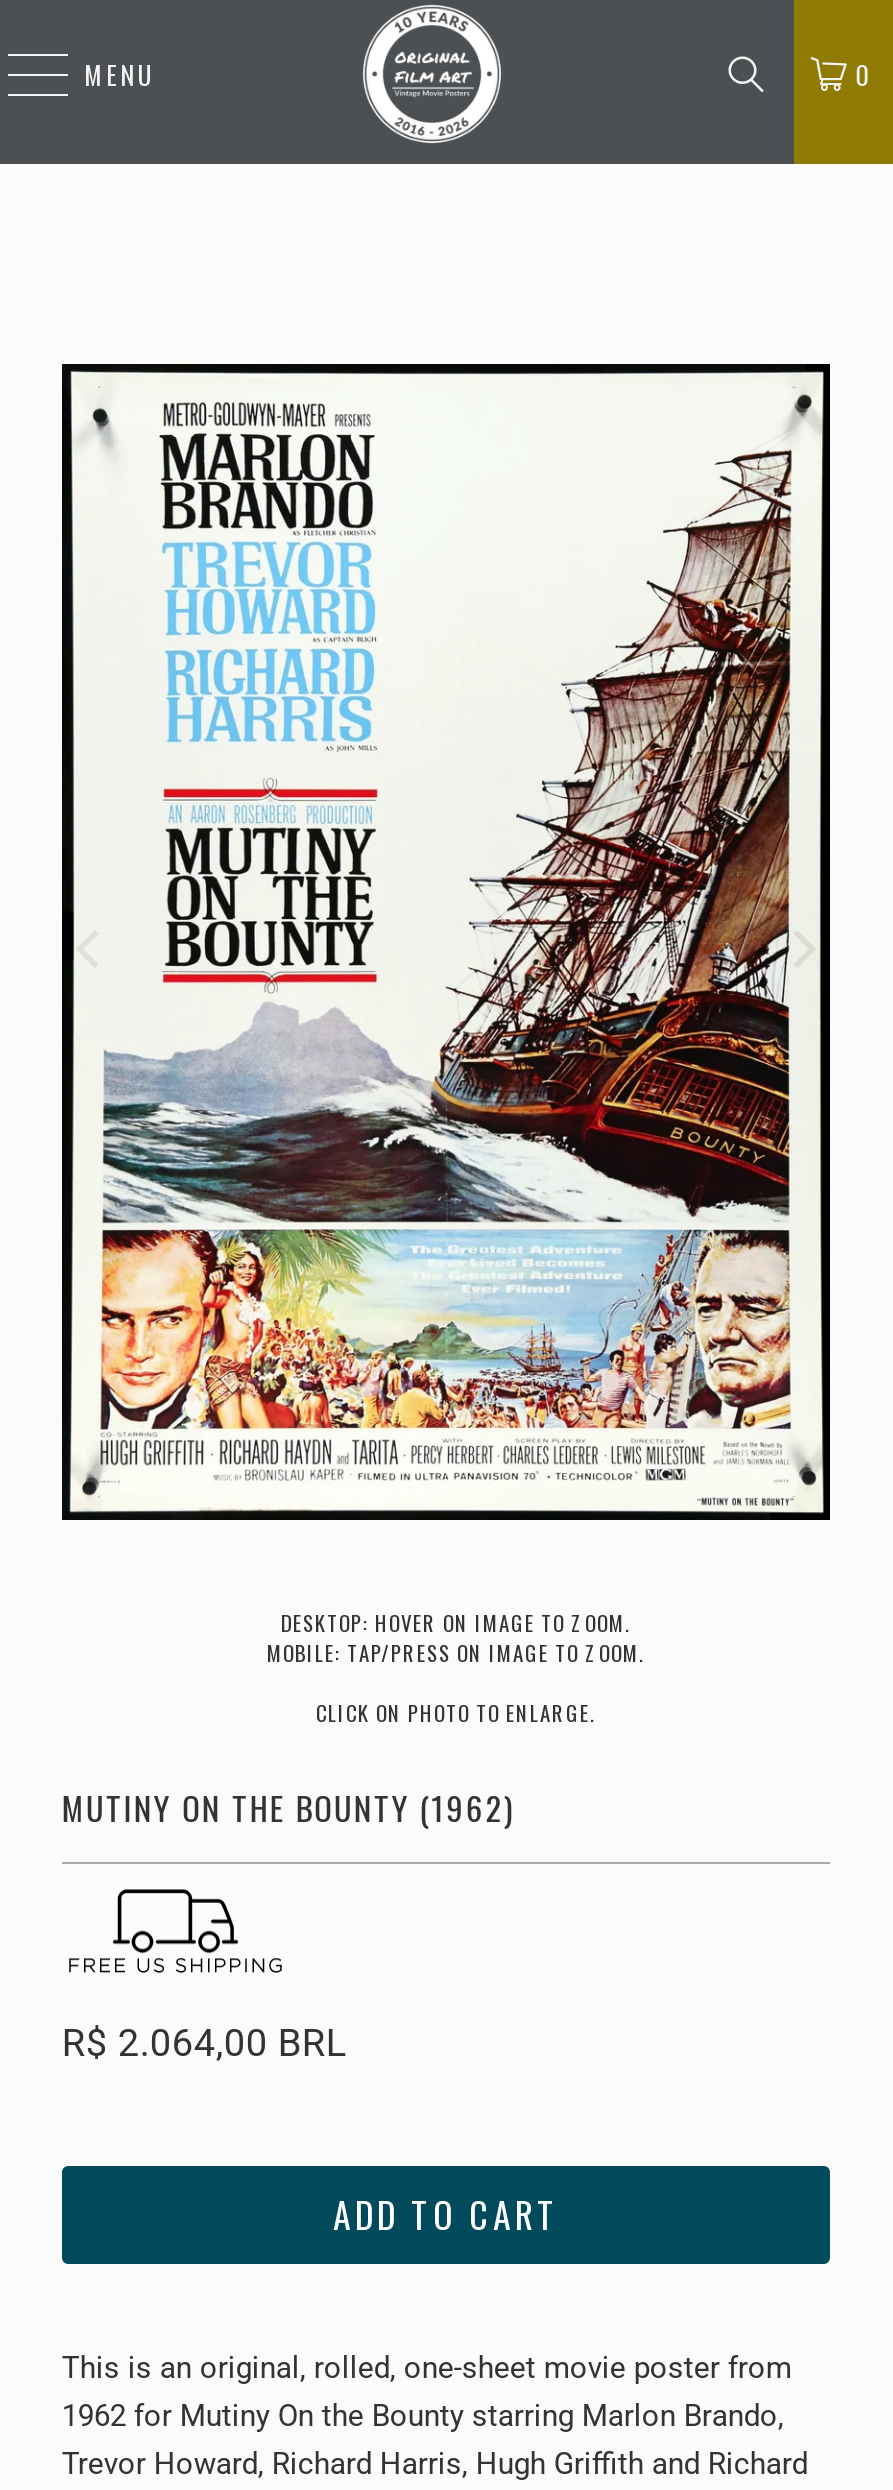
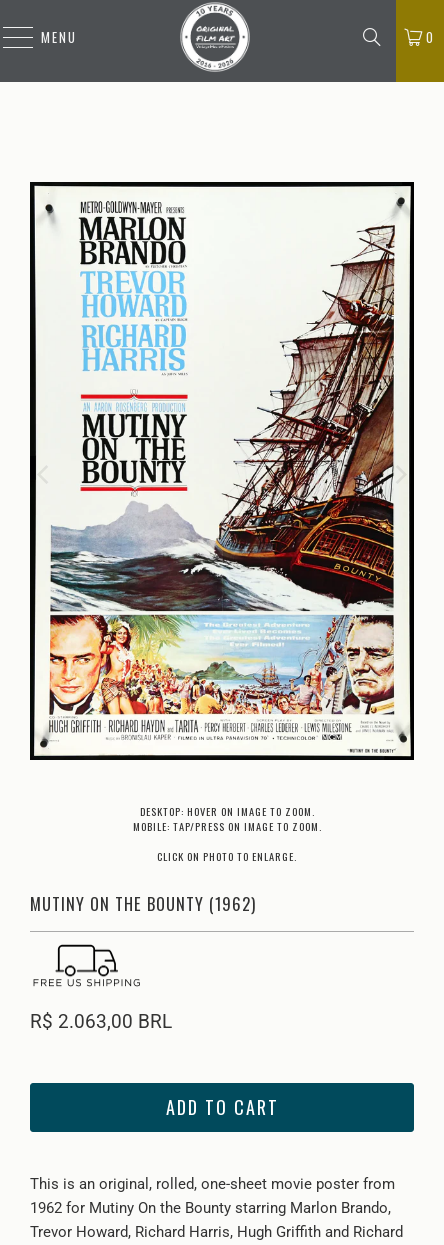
[62,2020,346,2066] R$ 2.064,00 BRL -> [30,1010,172,1033] R$ 2.063,00 BRL

